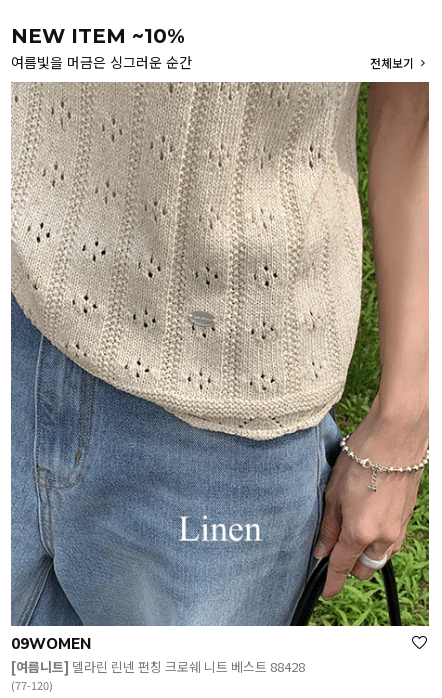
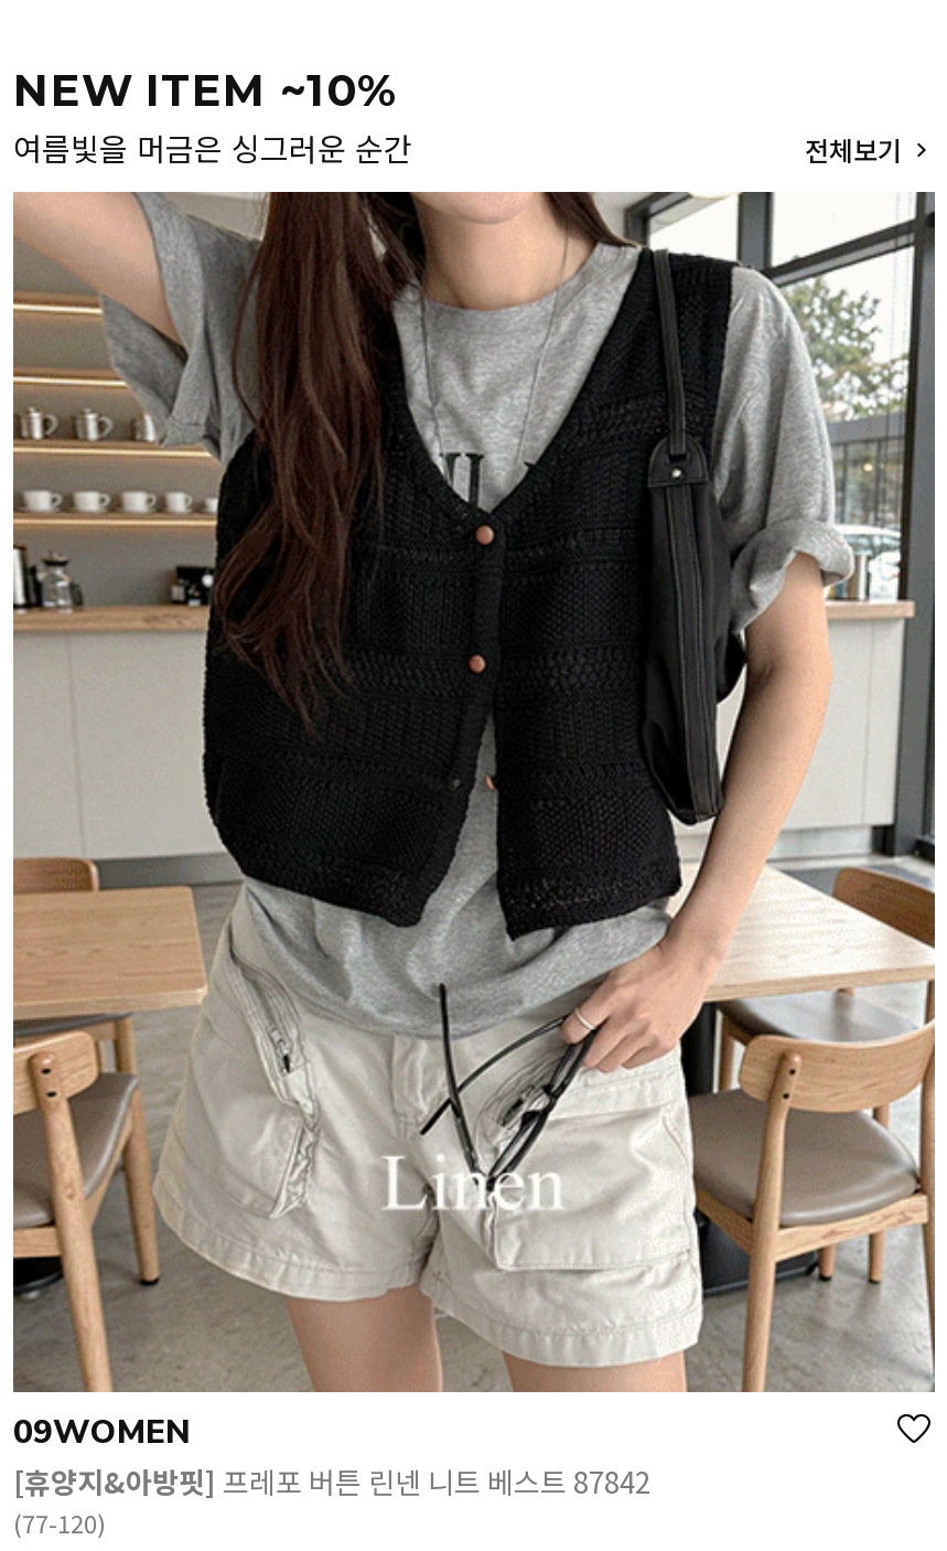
[10,81,430,676] [image] | [여름니트] 델라린 린넨 펀칭 크로쉐 니트 베스트 88428 -> [11,192,937,1503] [image] | [휴양지&아방핏] 프레포 버튼 린넨 니트 베스트 87842

